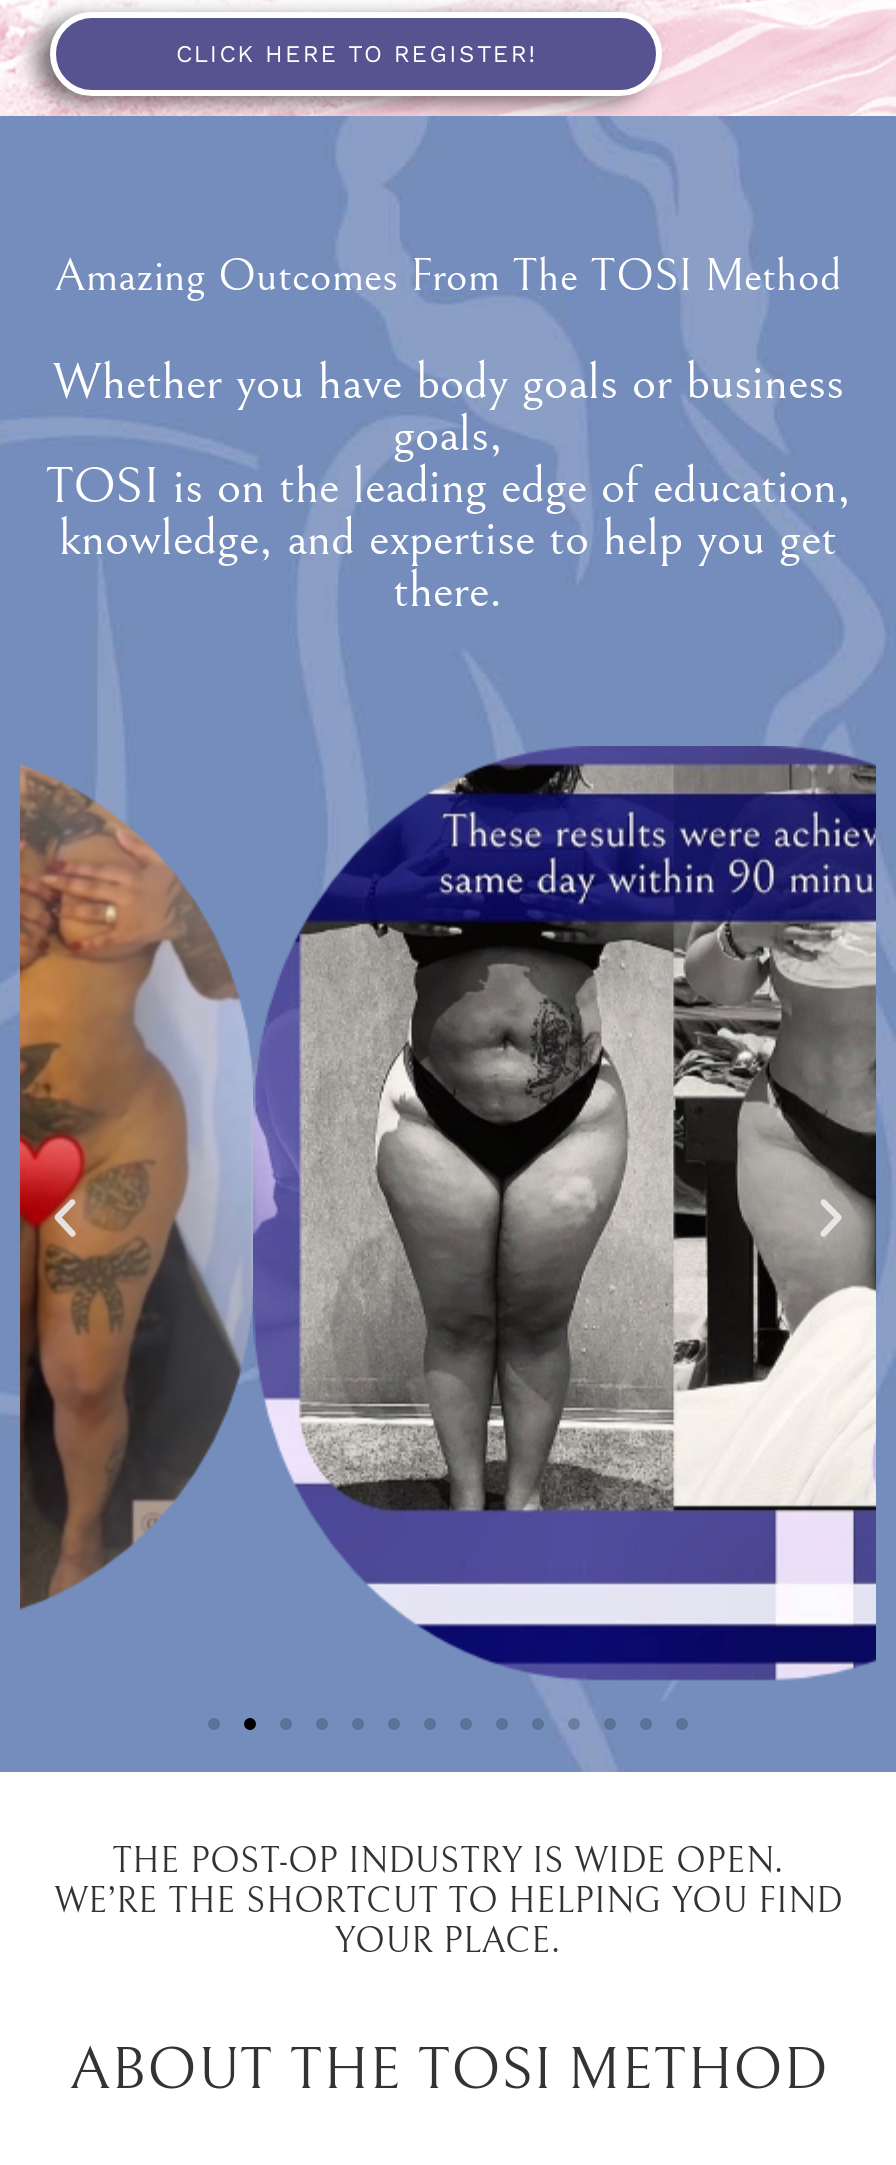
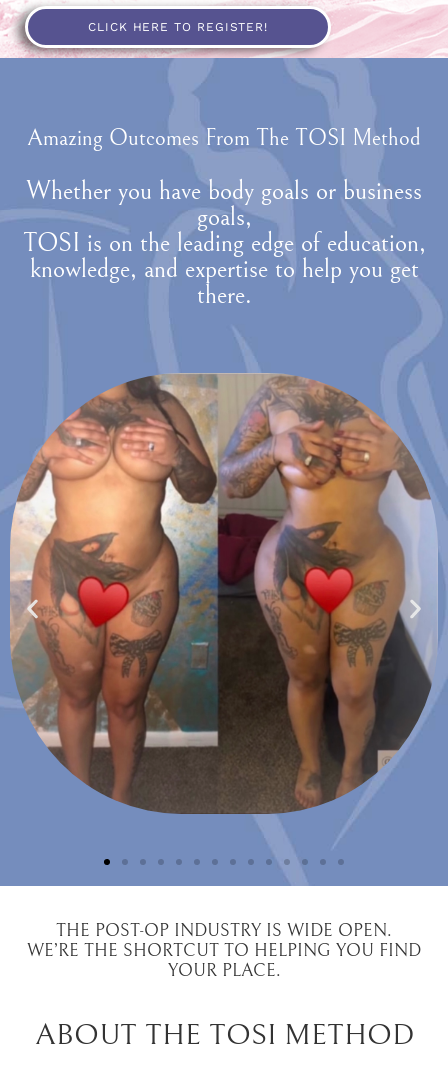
[18,746,878,1680] [image] -> [9,373,438,839] [image]

